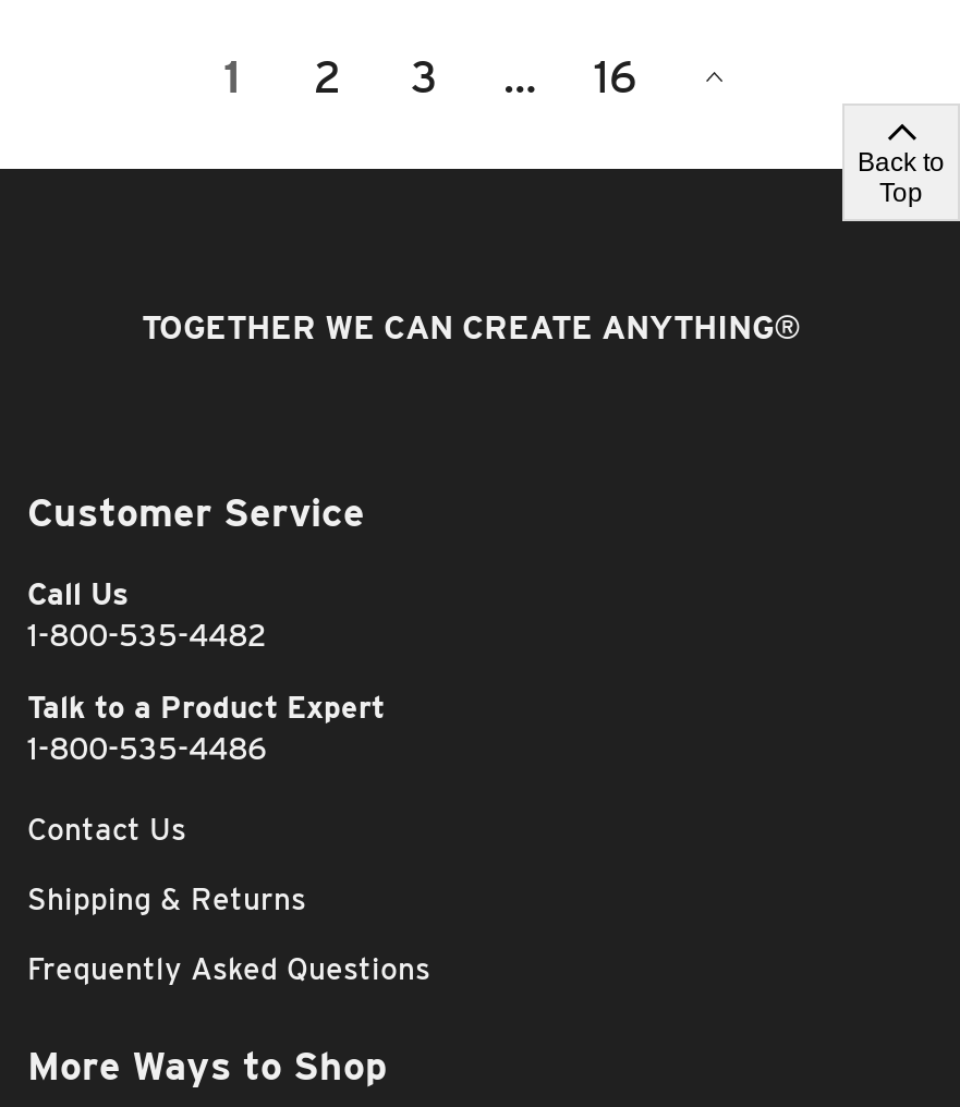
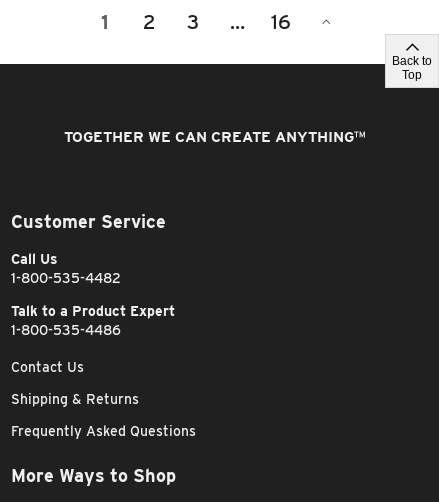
[142,308,802,348] TOGETHER WE CAN CREATE ANYTHING® -> [64,128,366,146] TOGETHER WE CAN CREATE ANYTHING™

